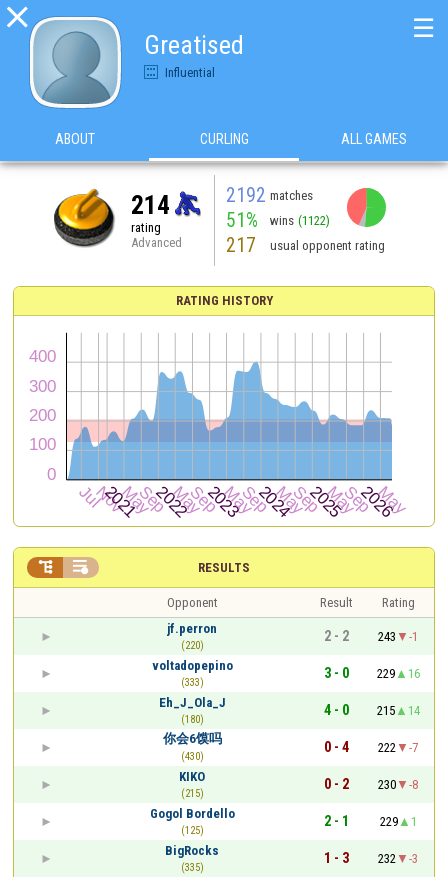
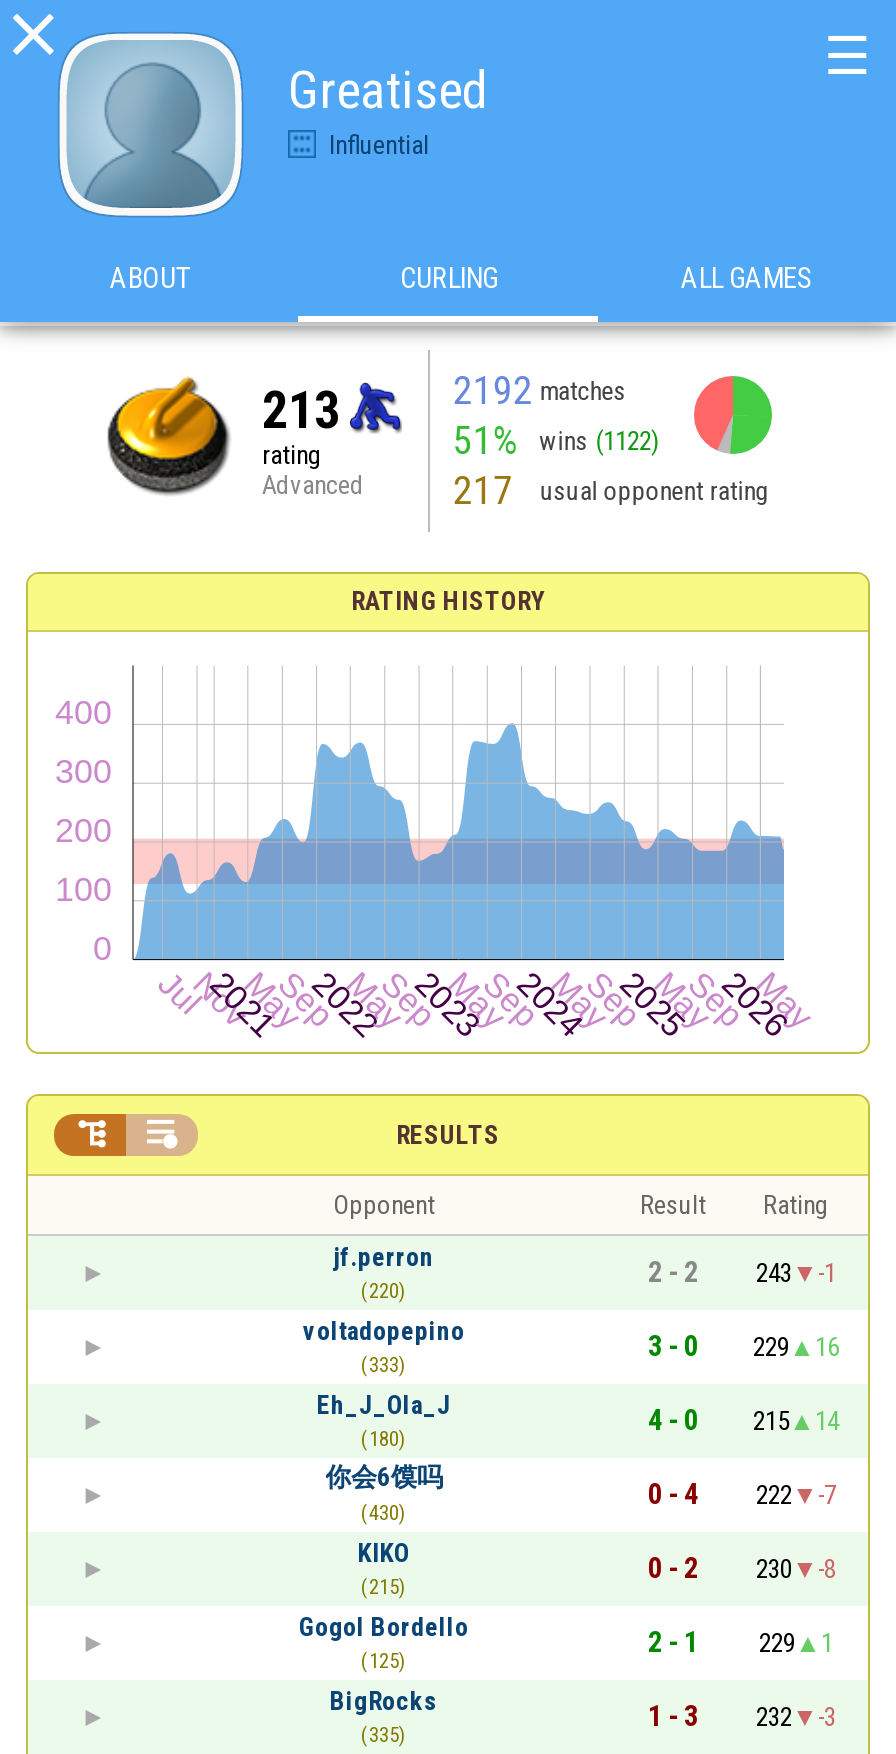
[131,189,170,219] 214 -> [262,379,340,439] 213

